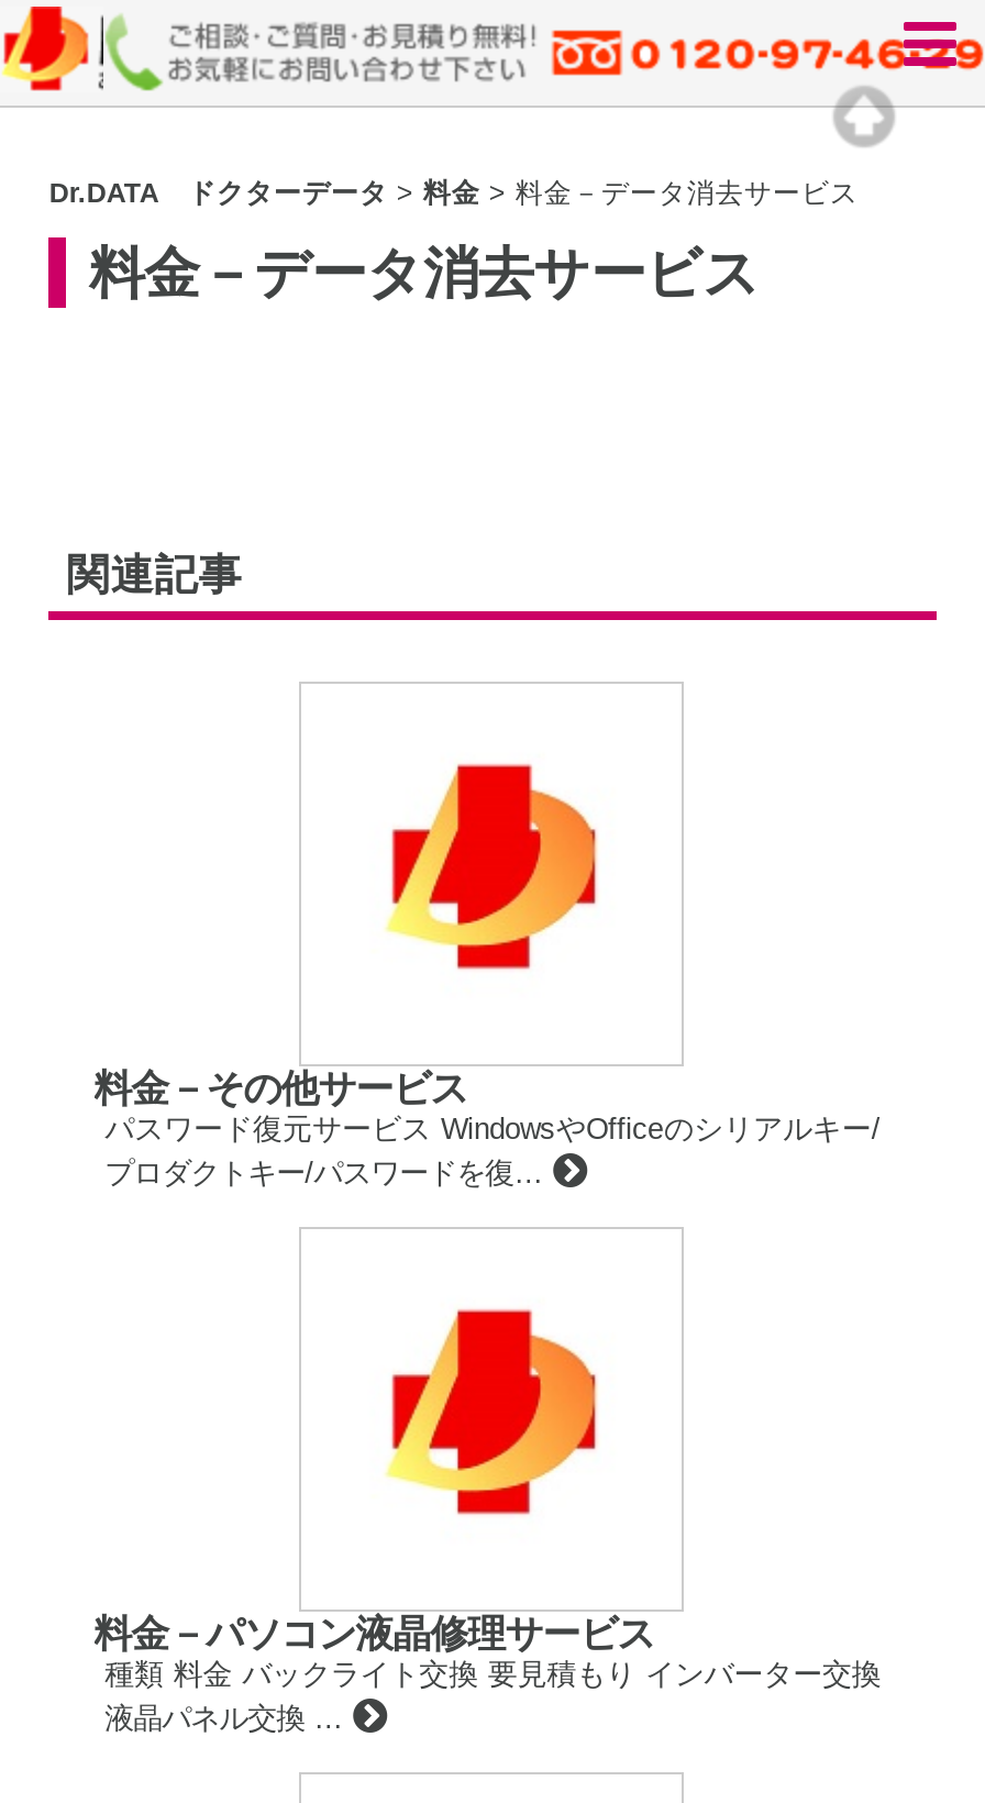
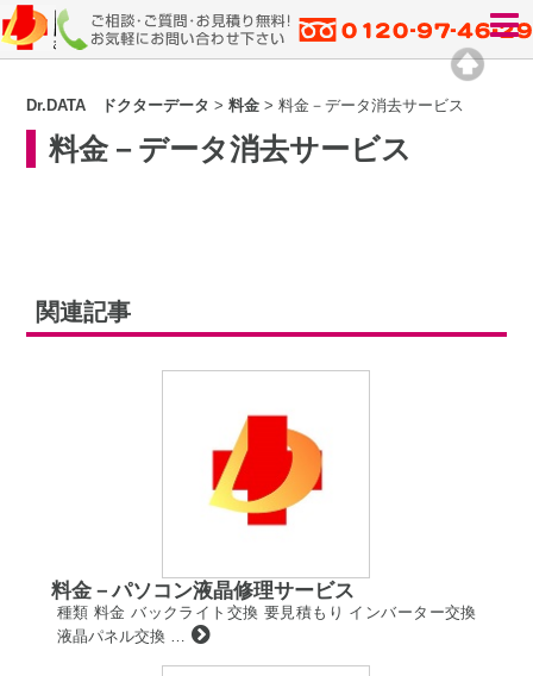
[94,1066,880,1190] 料金－その他サービス | パスワード復元サービス WindowsやOfficeのシリアルキー/ | プロダクトキー/パスワードを復… -> none

